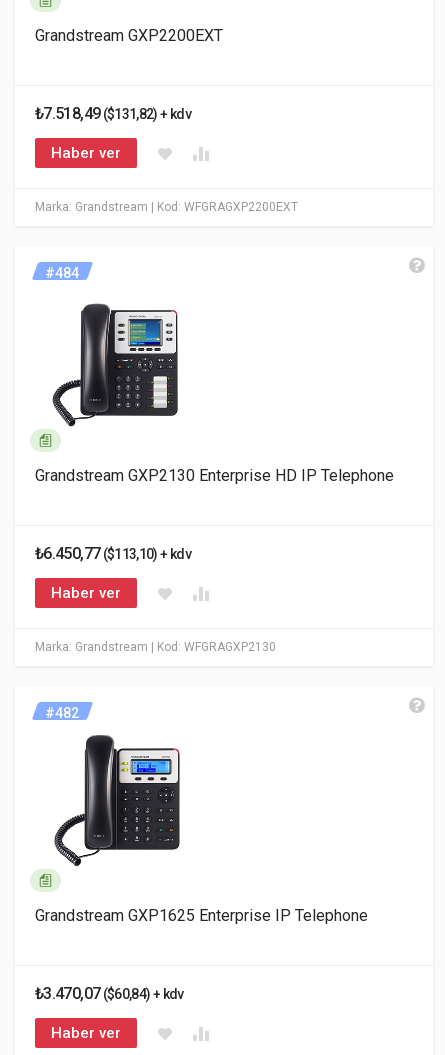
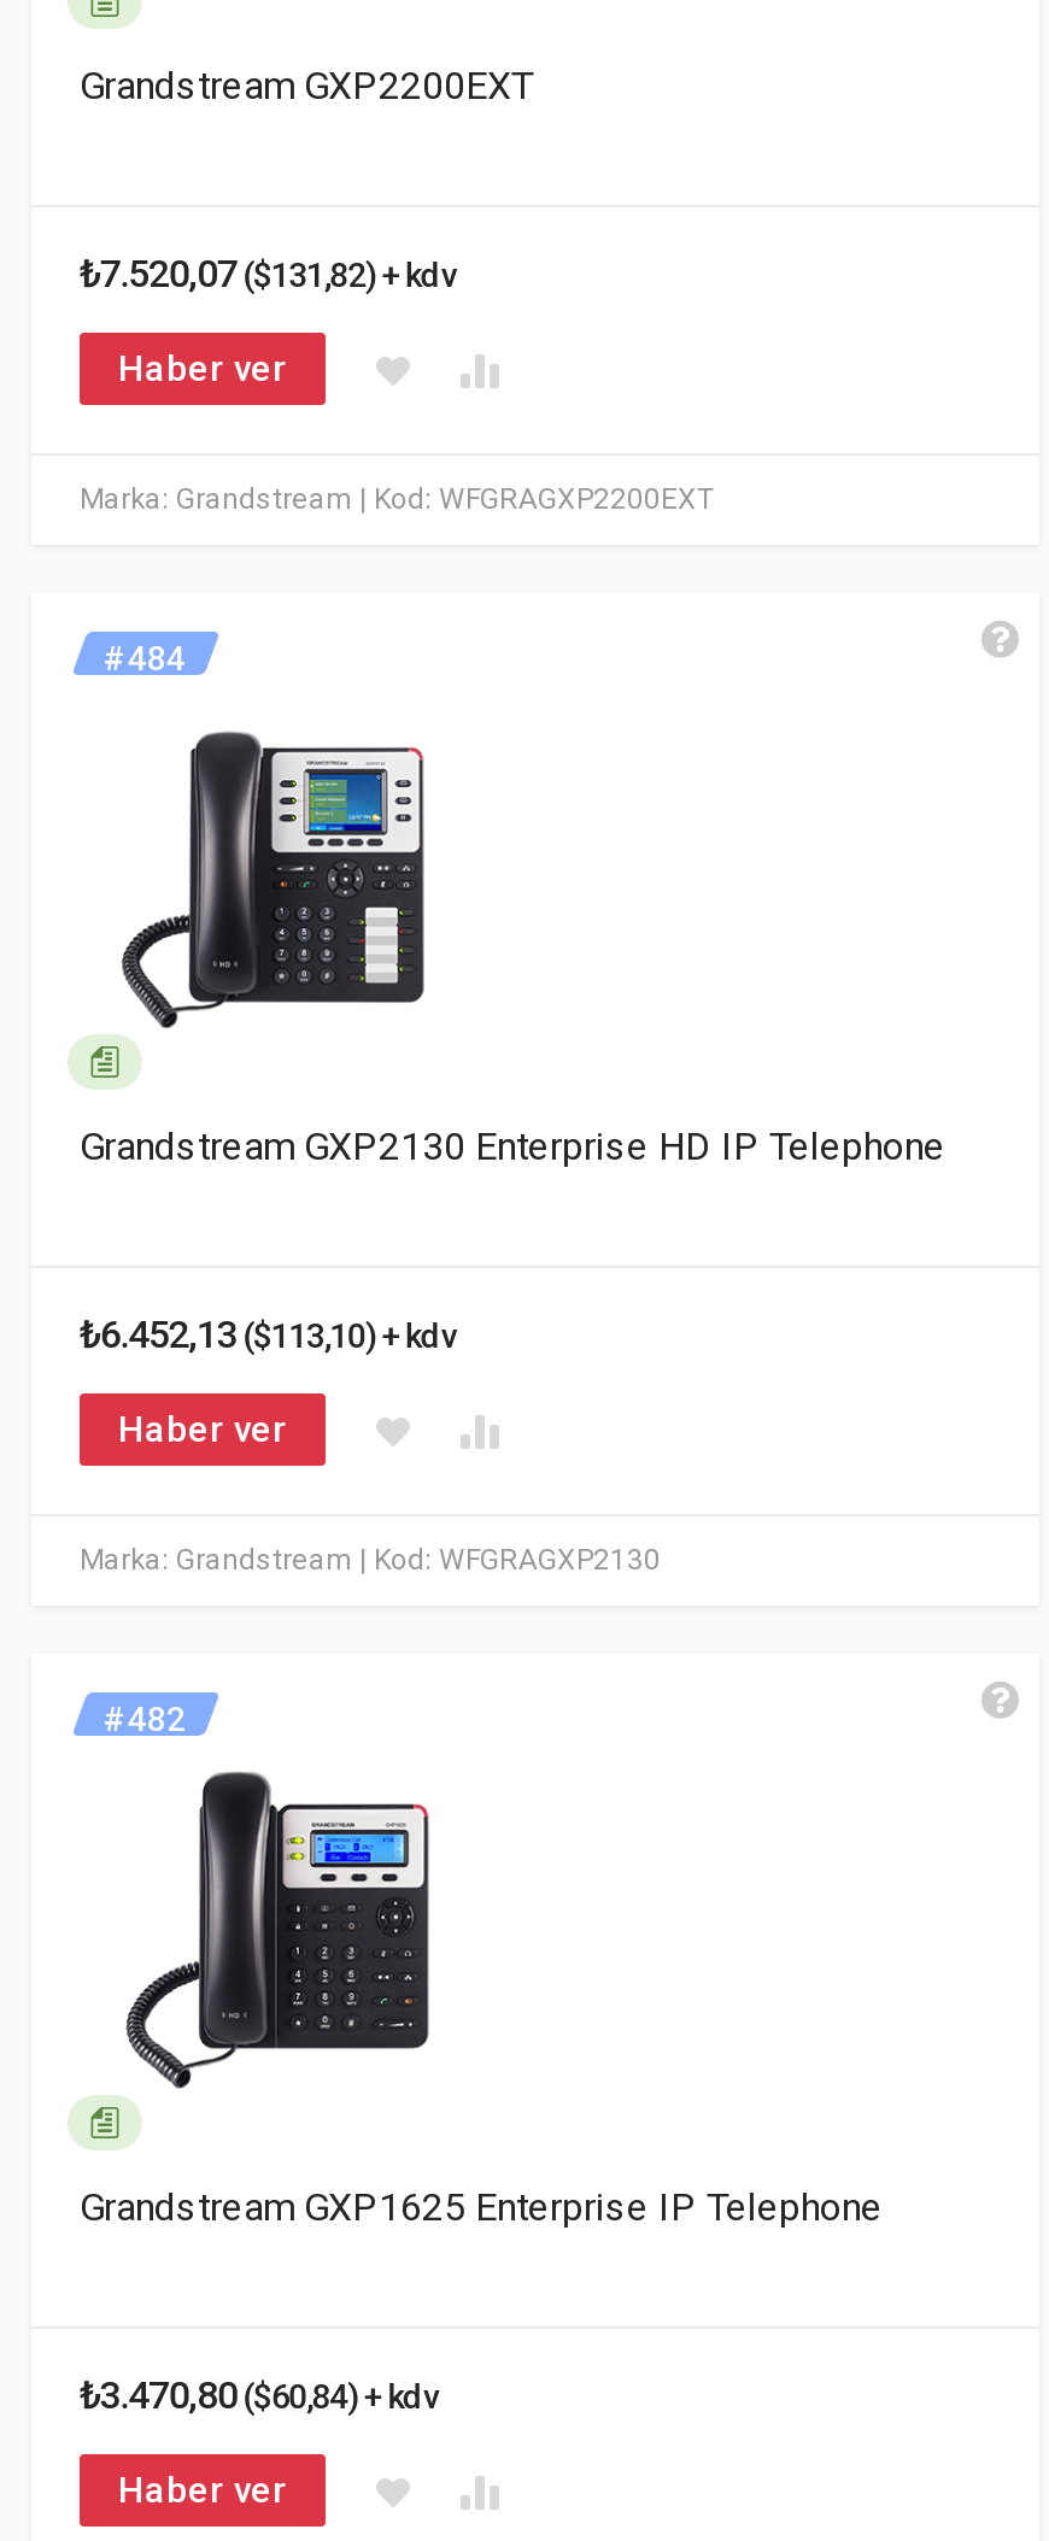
[35,104,191,123] ₺7.518,49($131,82) + kdv -> [80,251,456,297] ₺7.520,07($131,82) + kdv
[35,544,191,563] ₺6.450,77 ($113,10) + kdv -> [80,1311,456,1357] ₺6.452,13 ($113,10) + kdv
[35,984,184,1003] ₺3.470,07($60,84) + kdv -> [80,2372,438,2418] ₺3.470,80($60,84) + kdv

